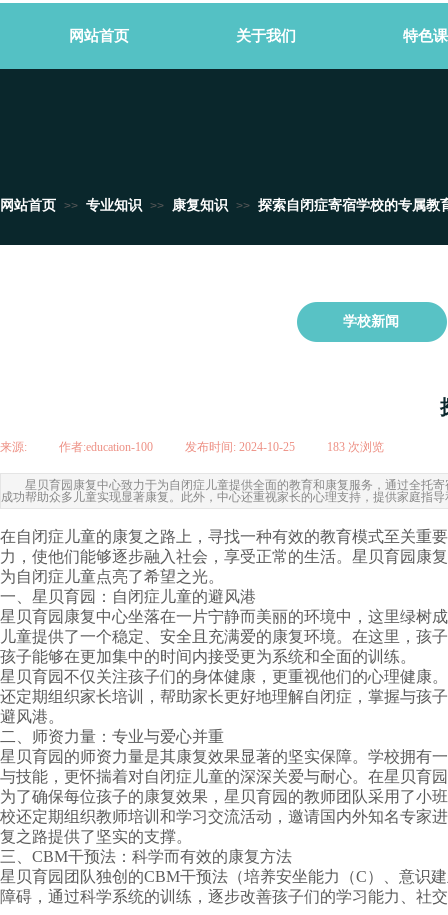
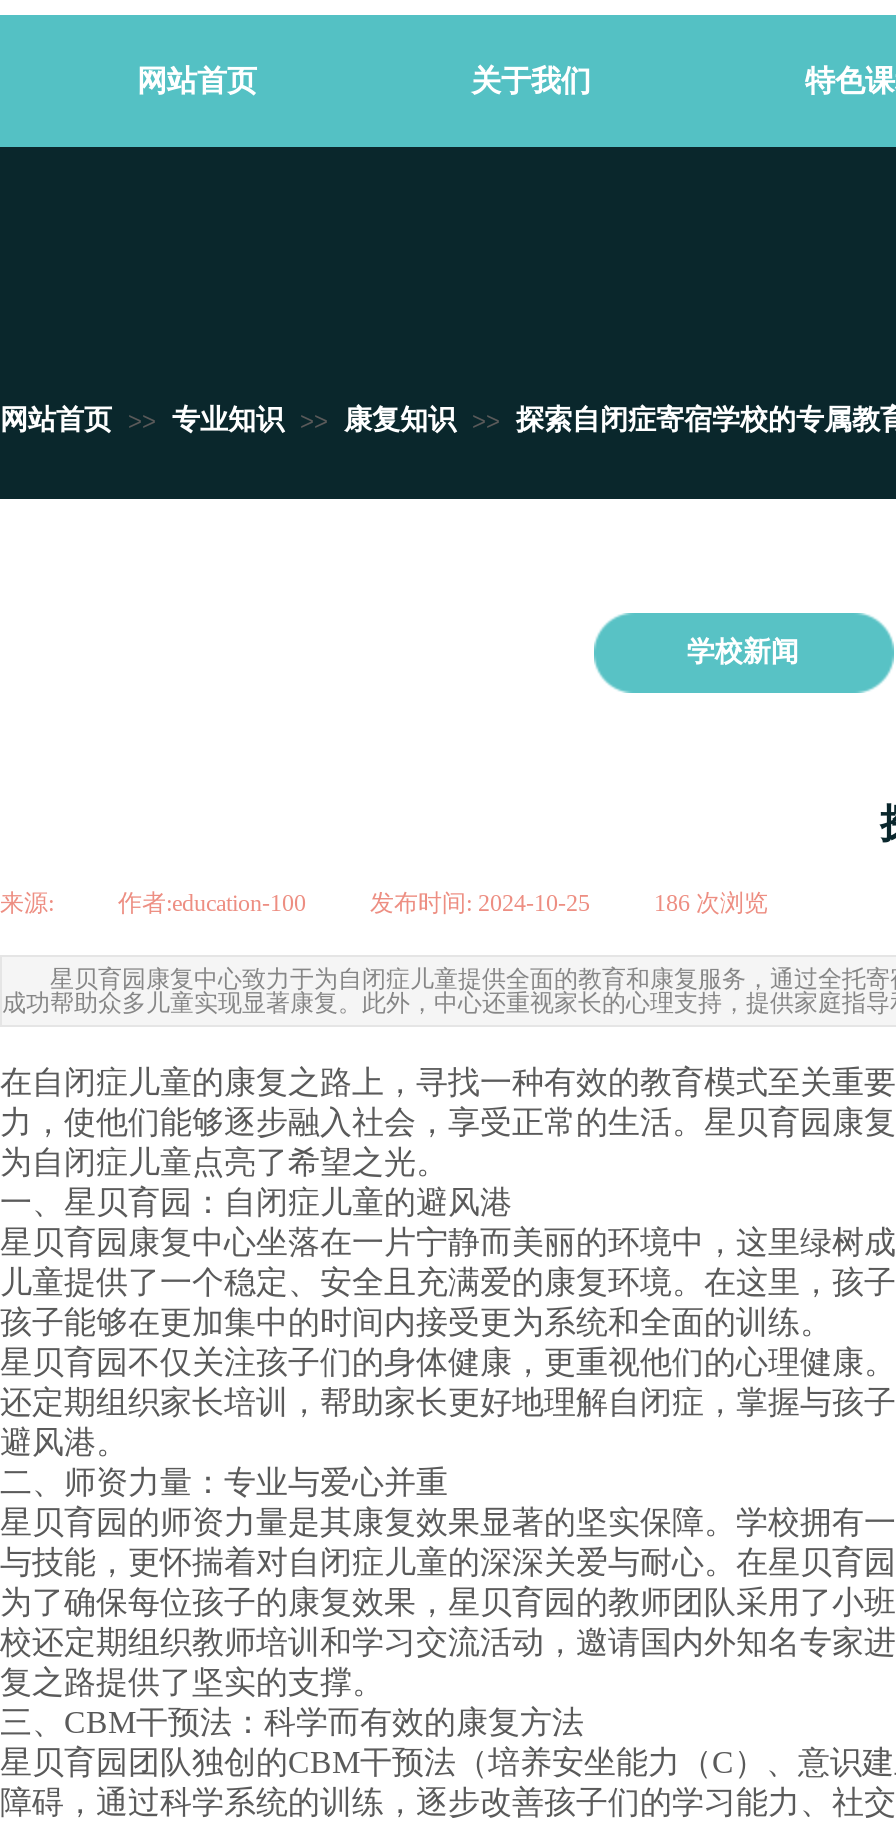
[327,440,384,454] 183次浏览 -> [654,889,768,917] 186次浏览

